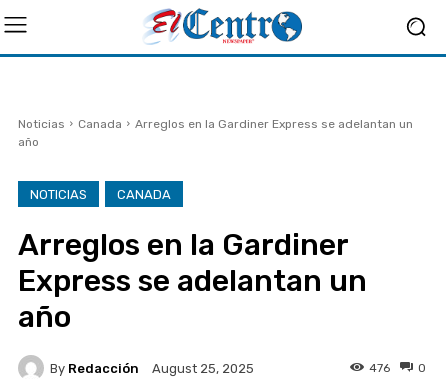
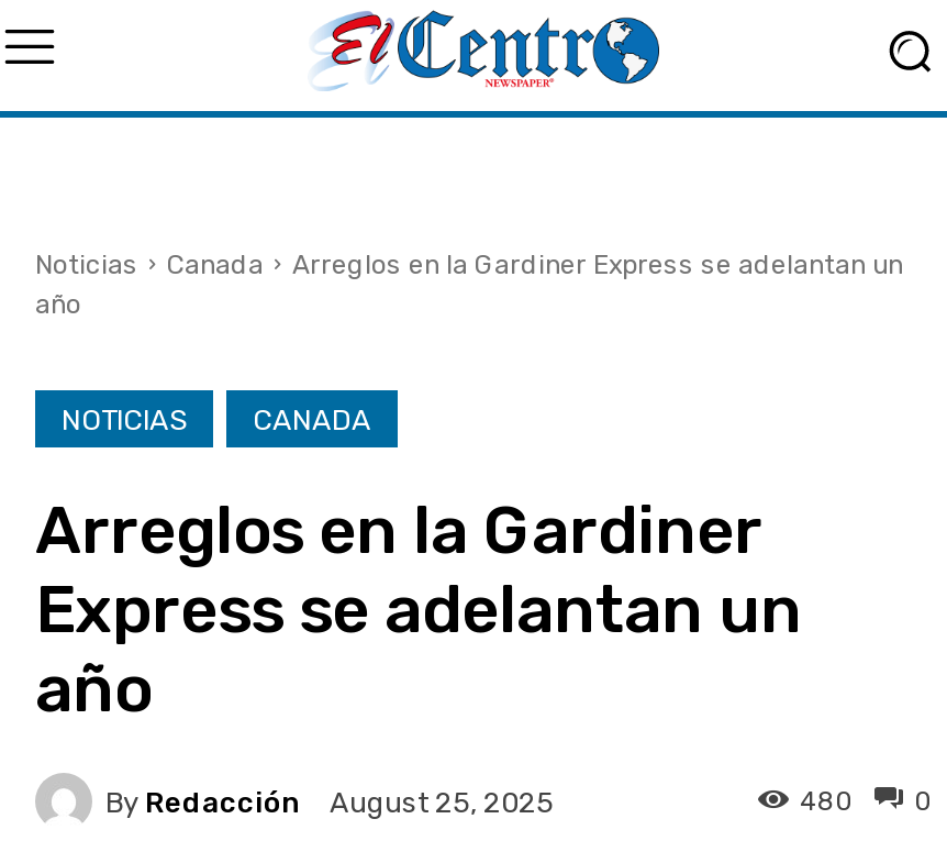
[369,361,426,375] 476 0 -> [800,786,932,817] 480 0

